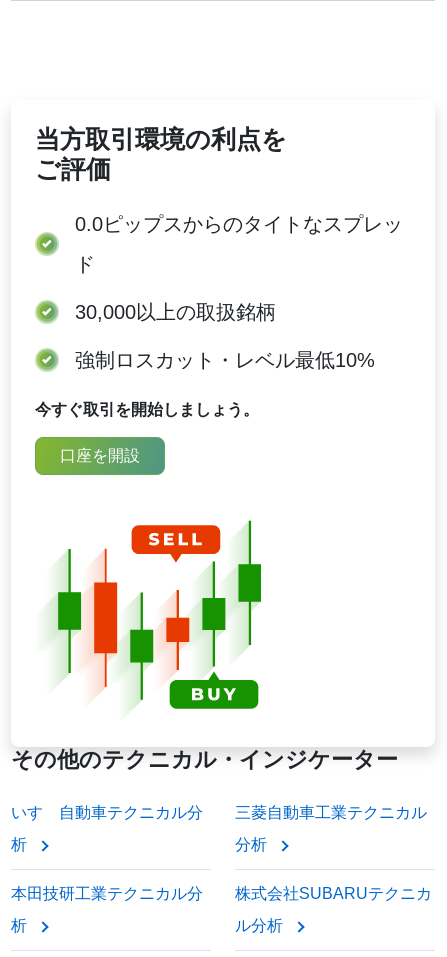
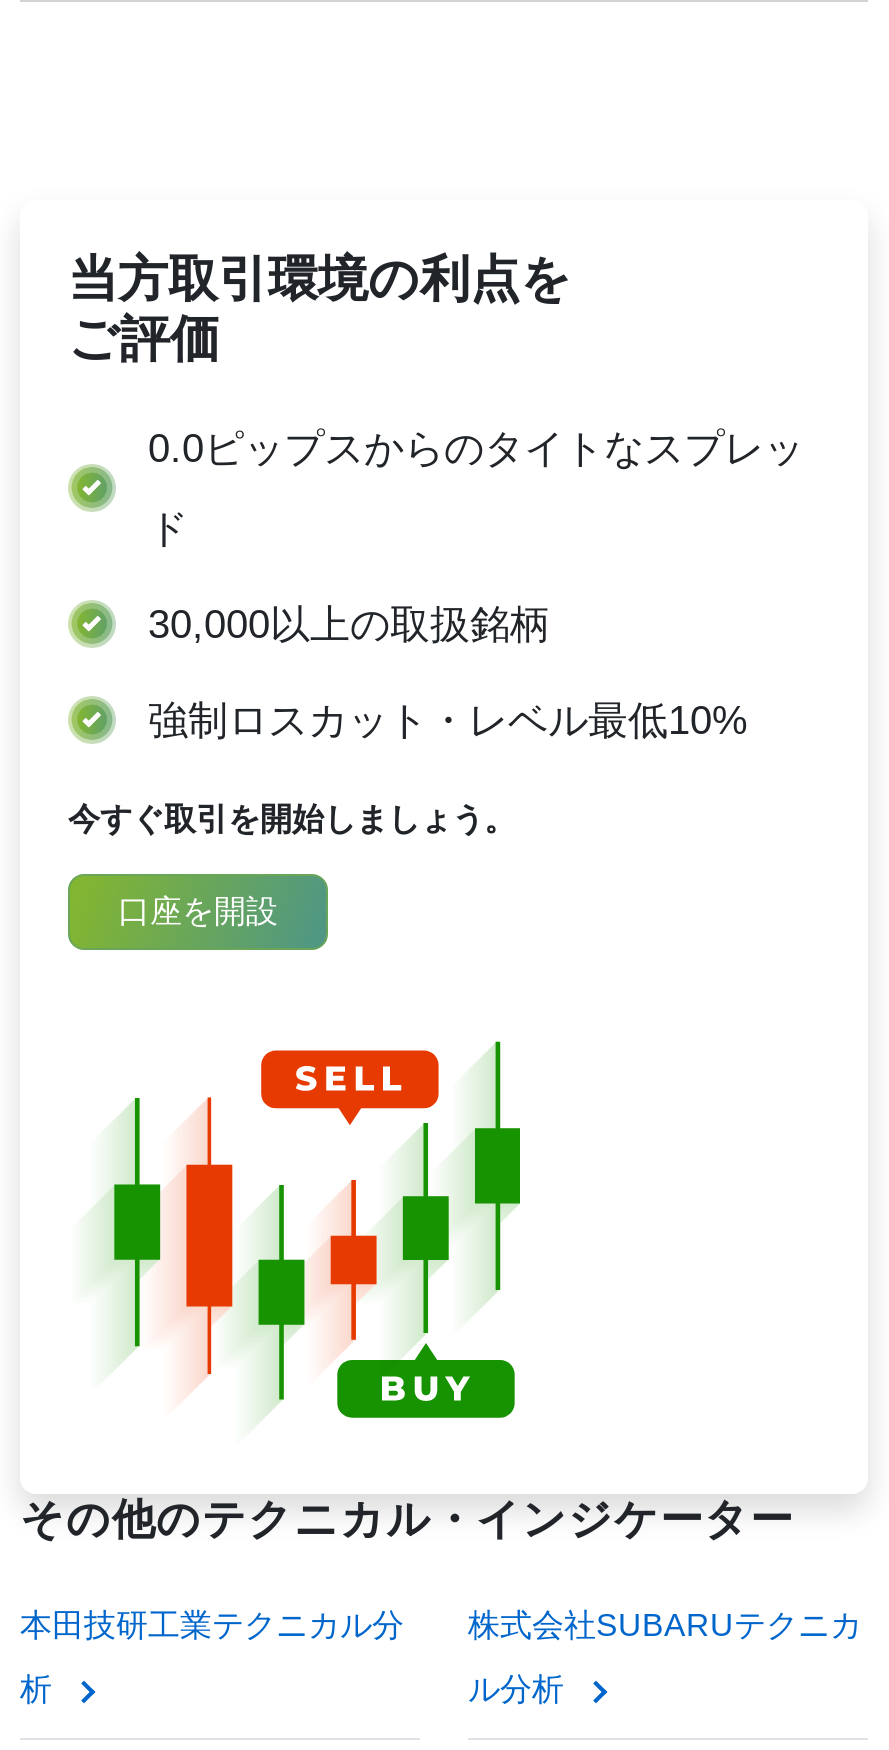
[11,804,203,853] いすゞ自動車テクニカル分 | 析 -> none
[235,804,427,853] 三菱自動車工業テクニカル | 分析 -> none

